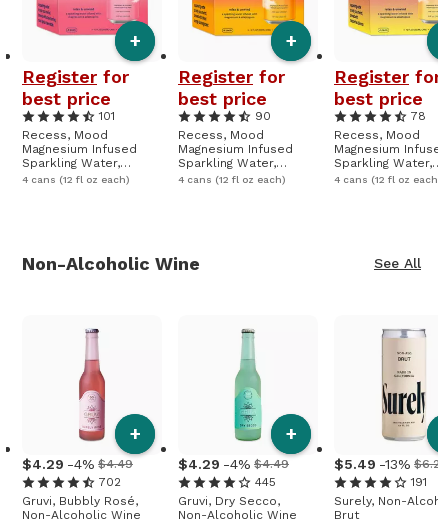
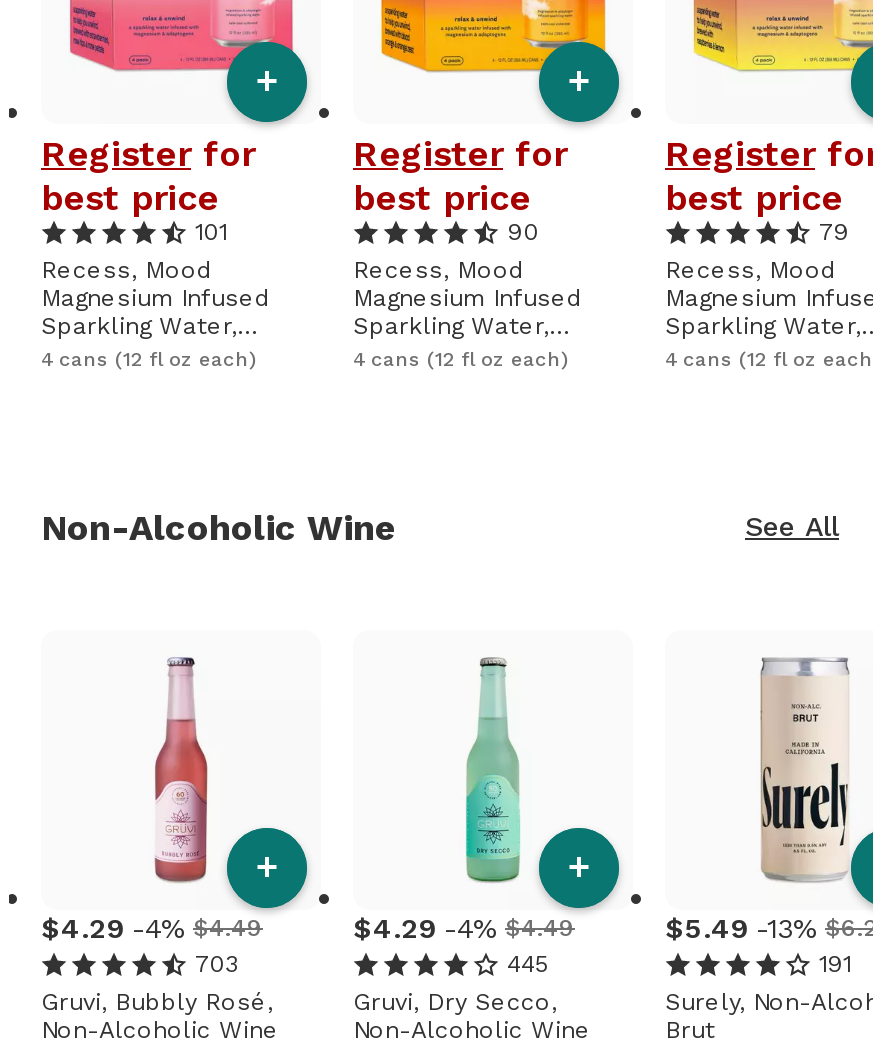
[411,109,426,123] 78 -> [819,219,849,247] 79
[99,475,121,489] 702 -> [195,951,239,979] 703

